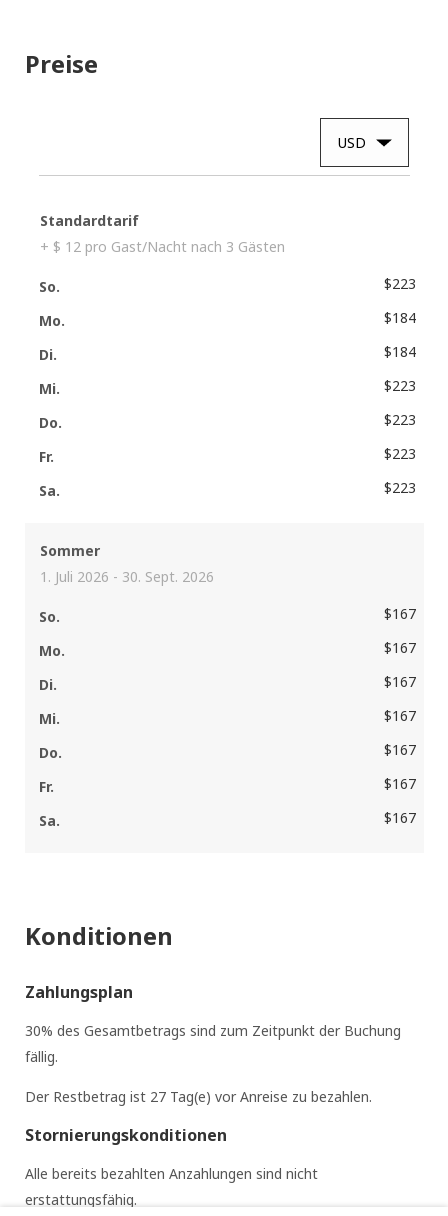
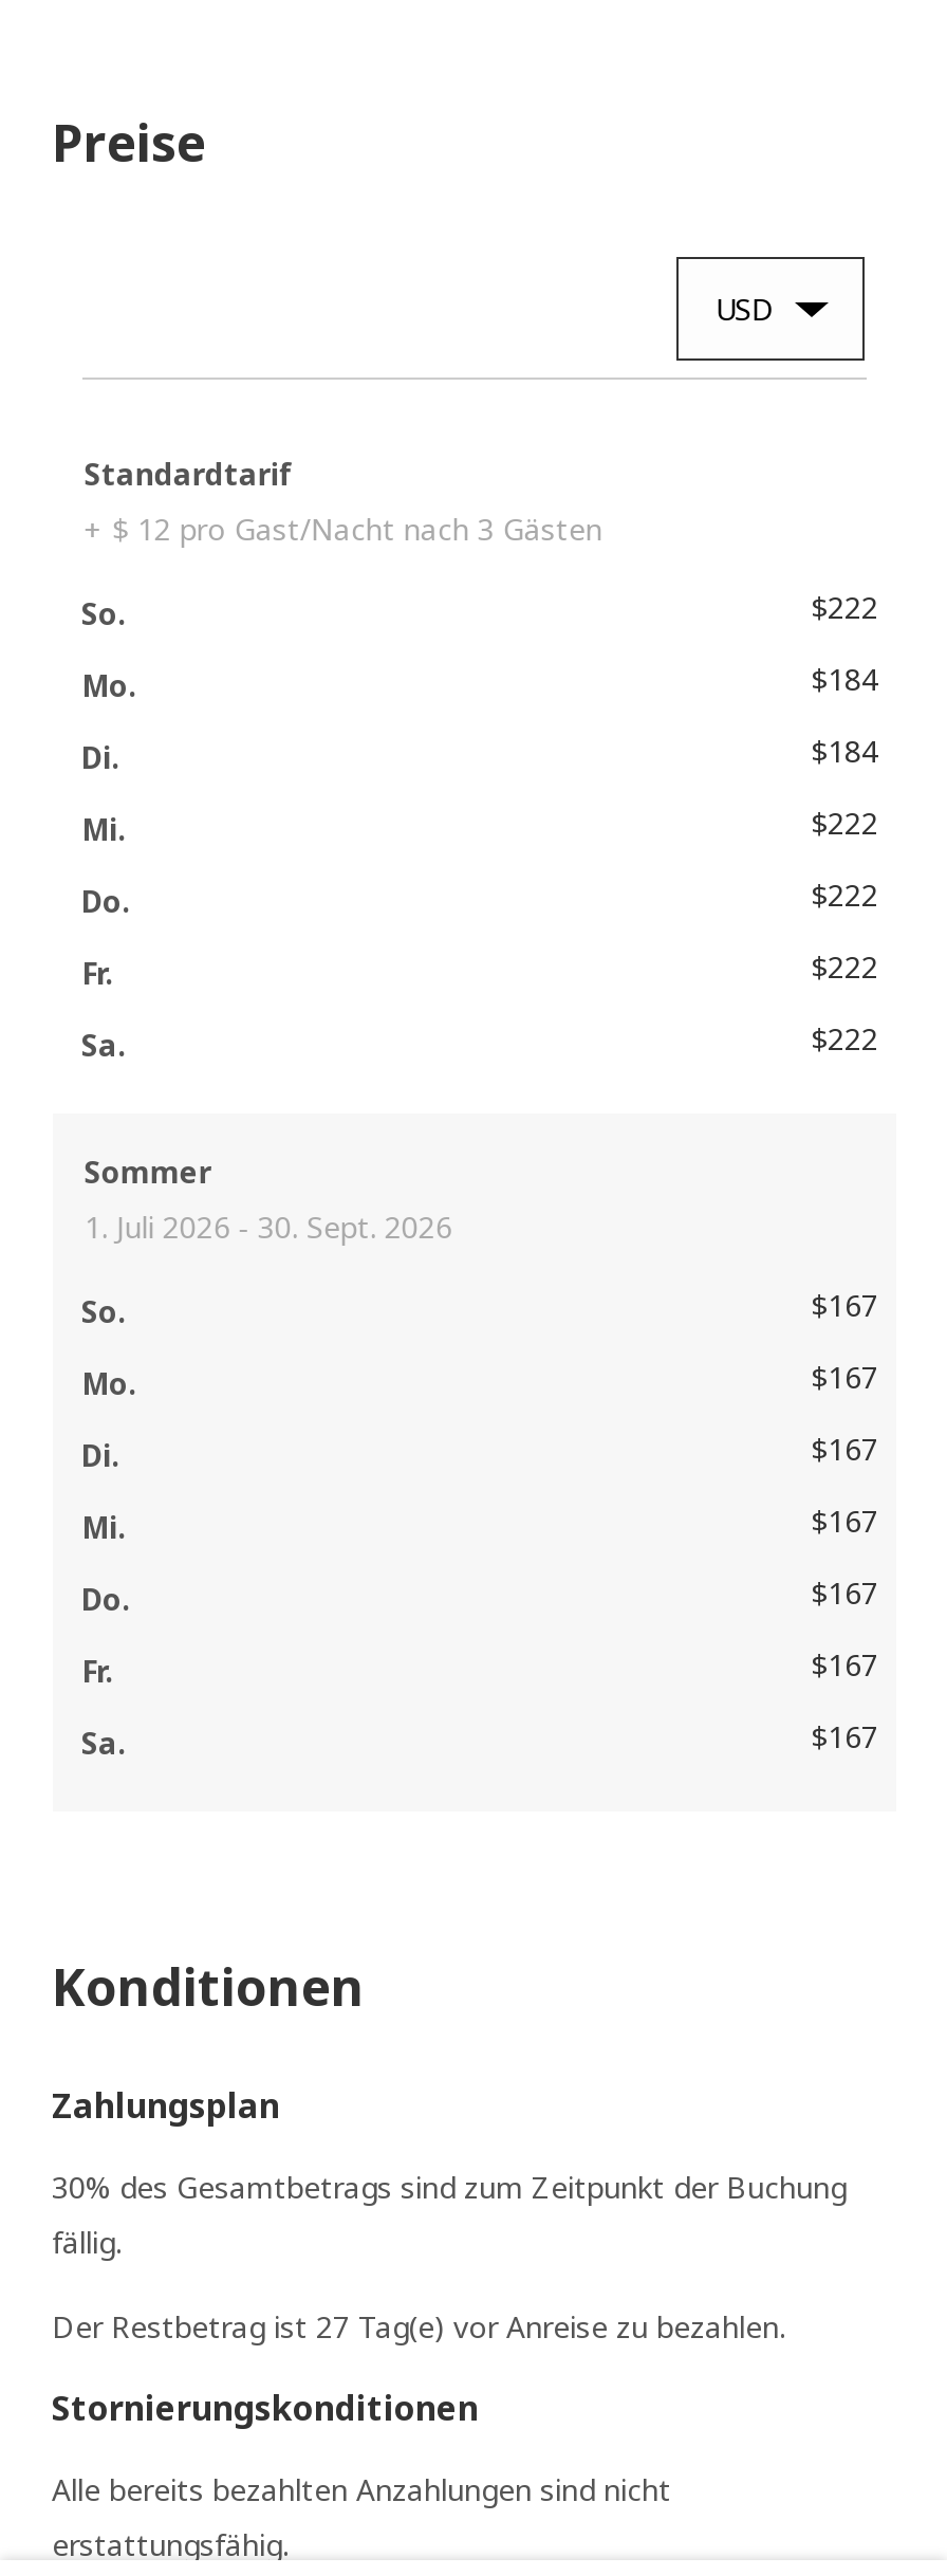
[383,274,415,293] $223 -> [811,588,878,628] $222
[383,376,415,395] $223 -> [811,803,878,843] $222
[383,410,415,429] $223 -> [811,875,878,915] $222
[383,444,415,463] $223 -> [811,947,878,987] $222
[383,478,415,497] $223 -> [811,1019,878,1059] $222

